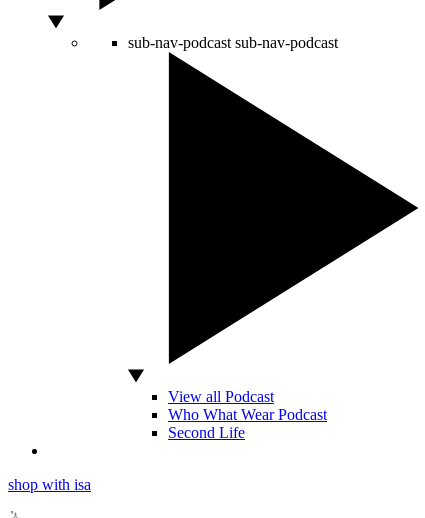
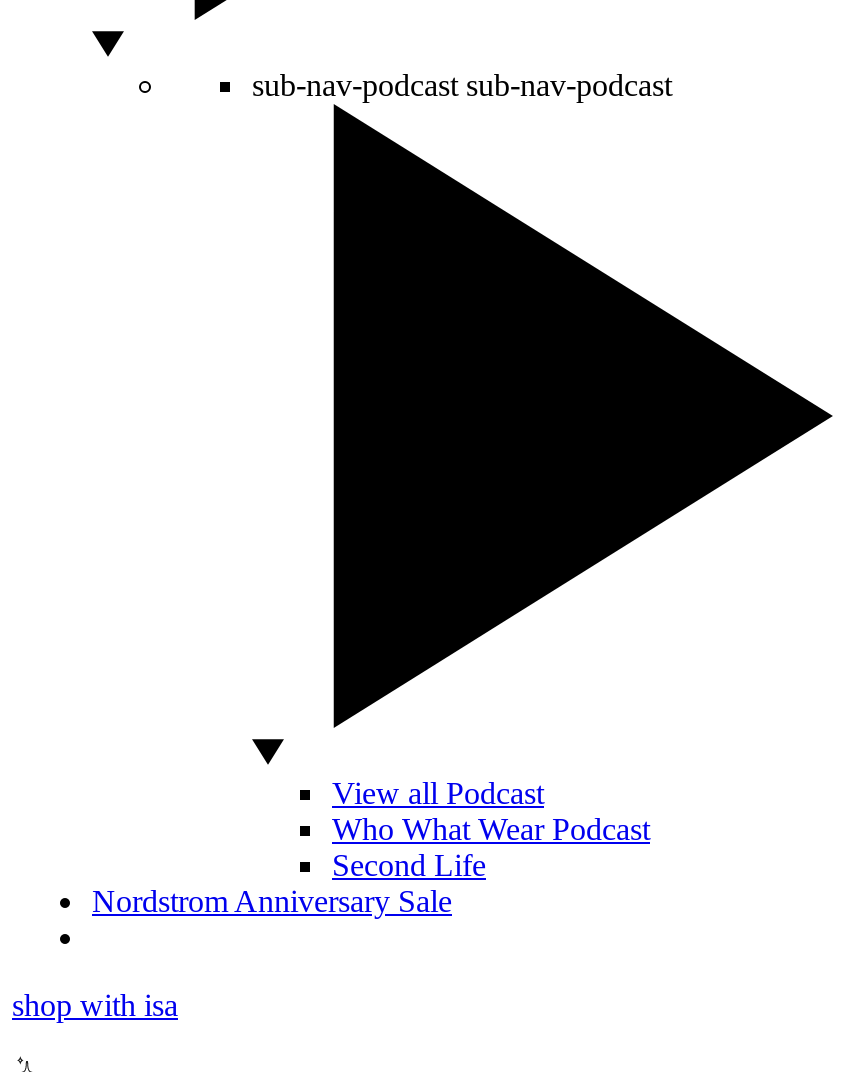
none -> [92,883,452,917] Nordstrom Anniversary Sale

